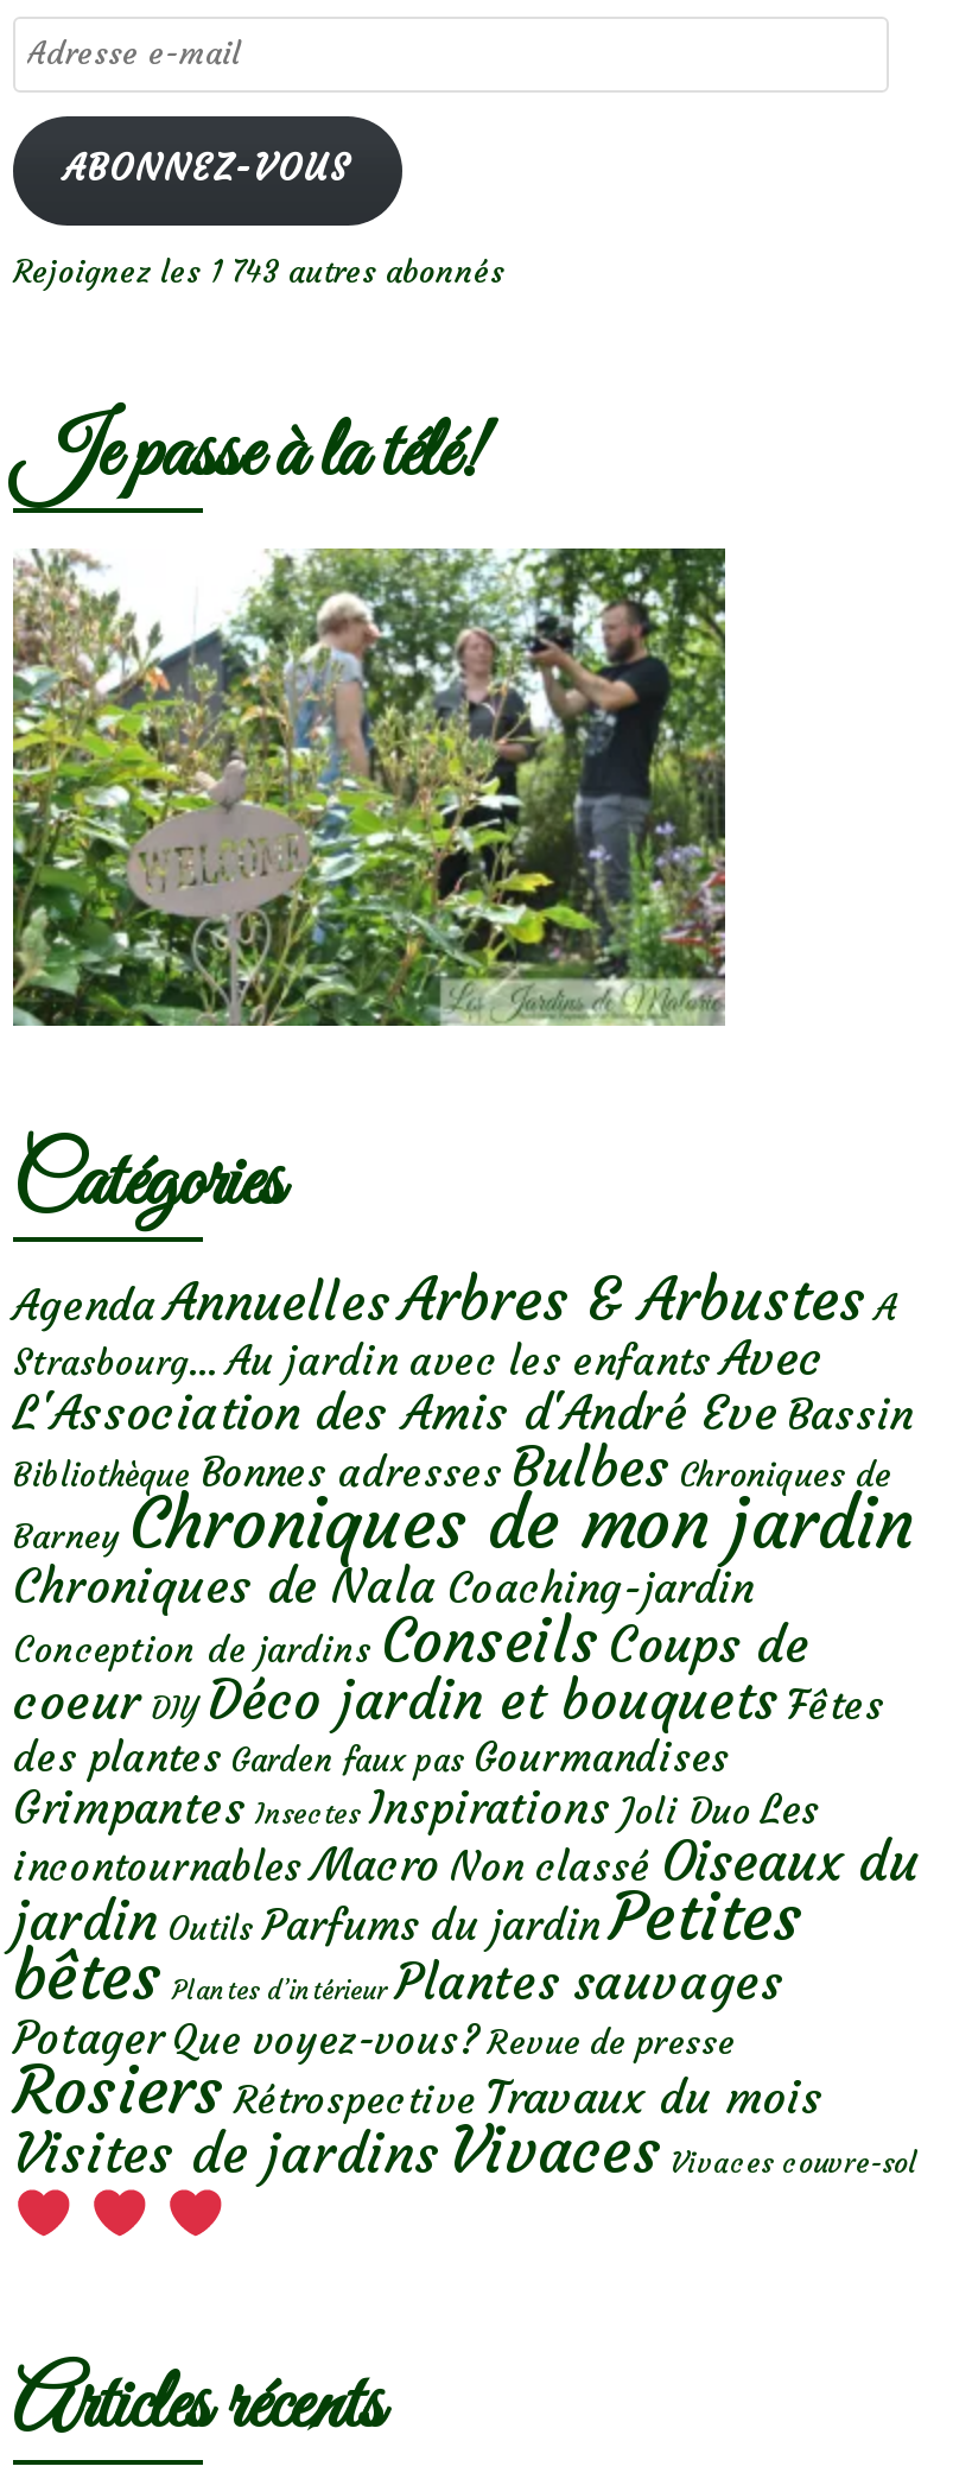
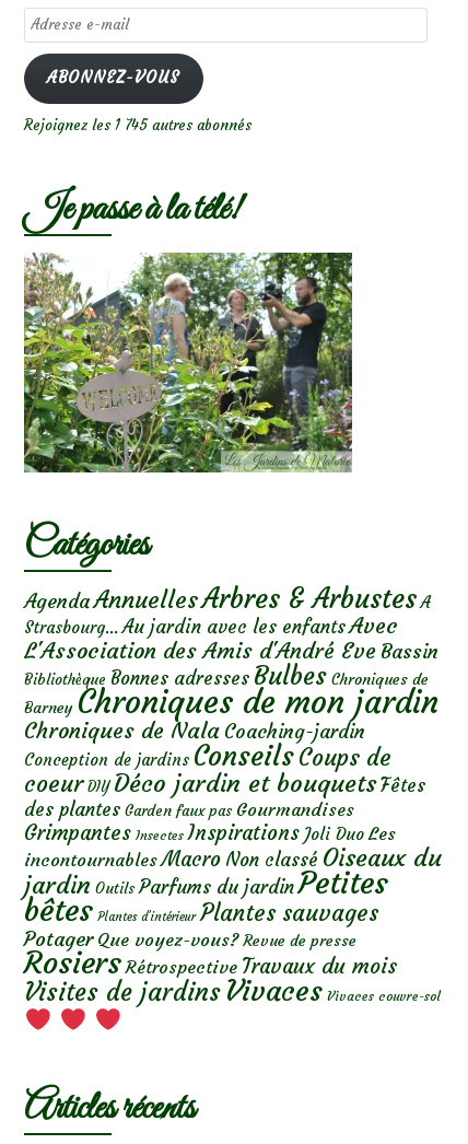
[13,252,504,292] Rejoignez les 1 743 autres abonnés -> [24,116,251,135] Rejoignez les 1 745 autres abonnés

